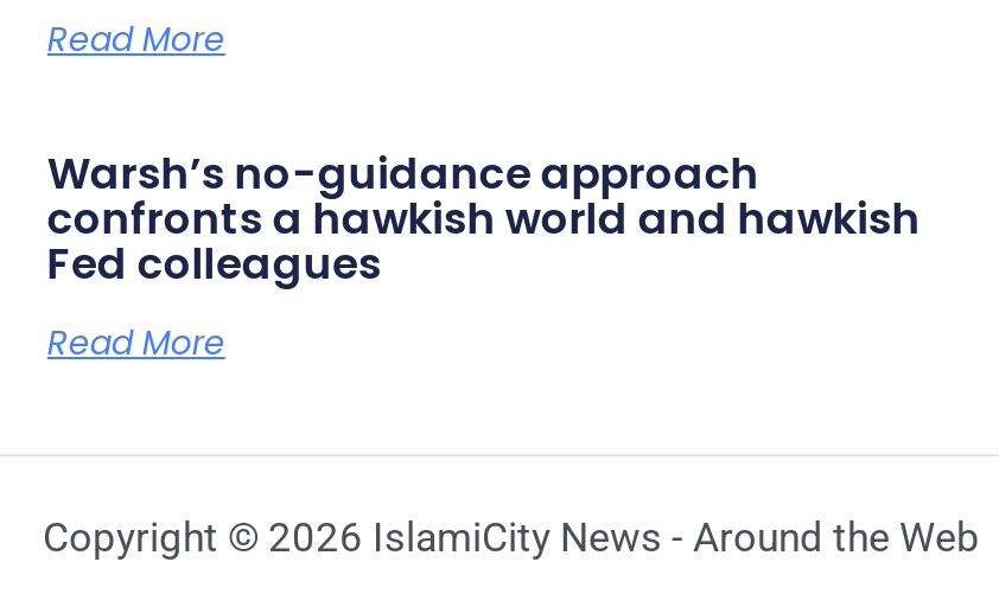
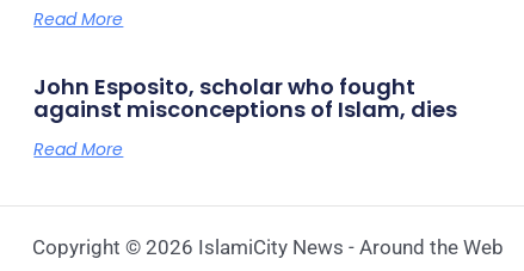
[47,142,920,291] Warsh’s no-guidance approach | confronts a hawkish world and hawkish | Fed colleagues -> [34,72,458,124] John Esposito, scholar who fought | against misconceptions of Islam, dies

